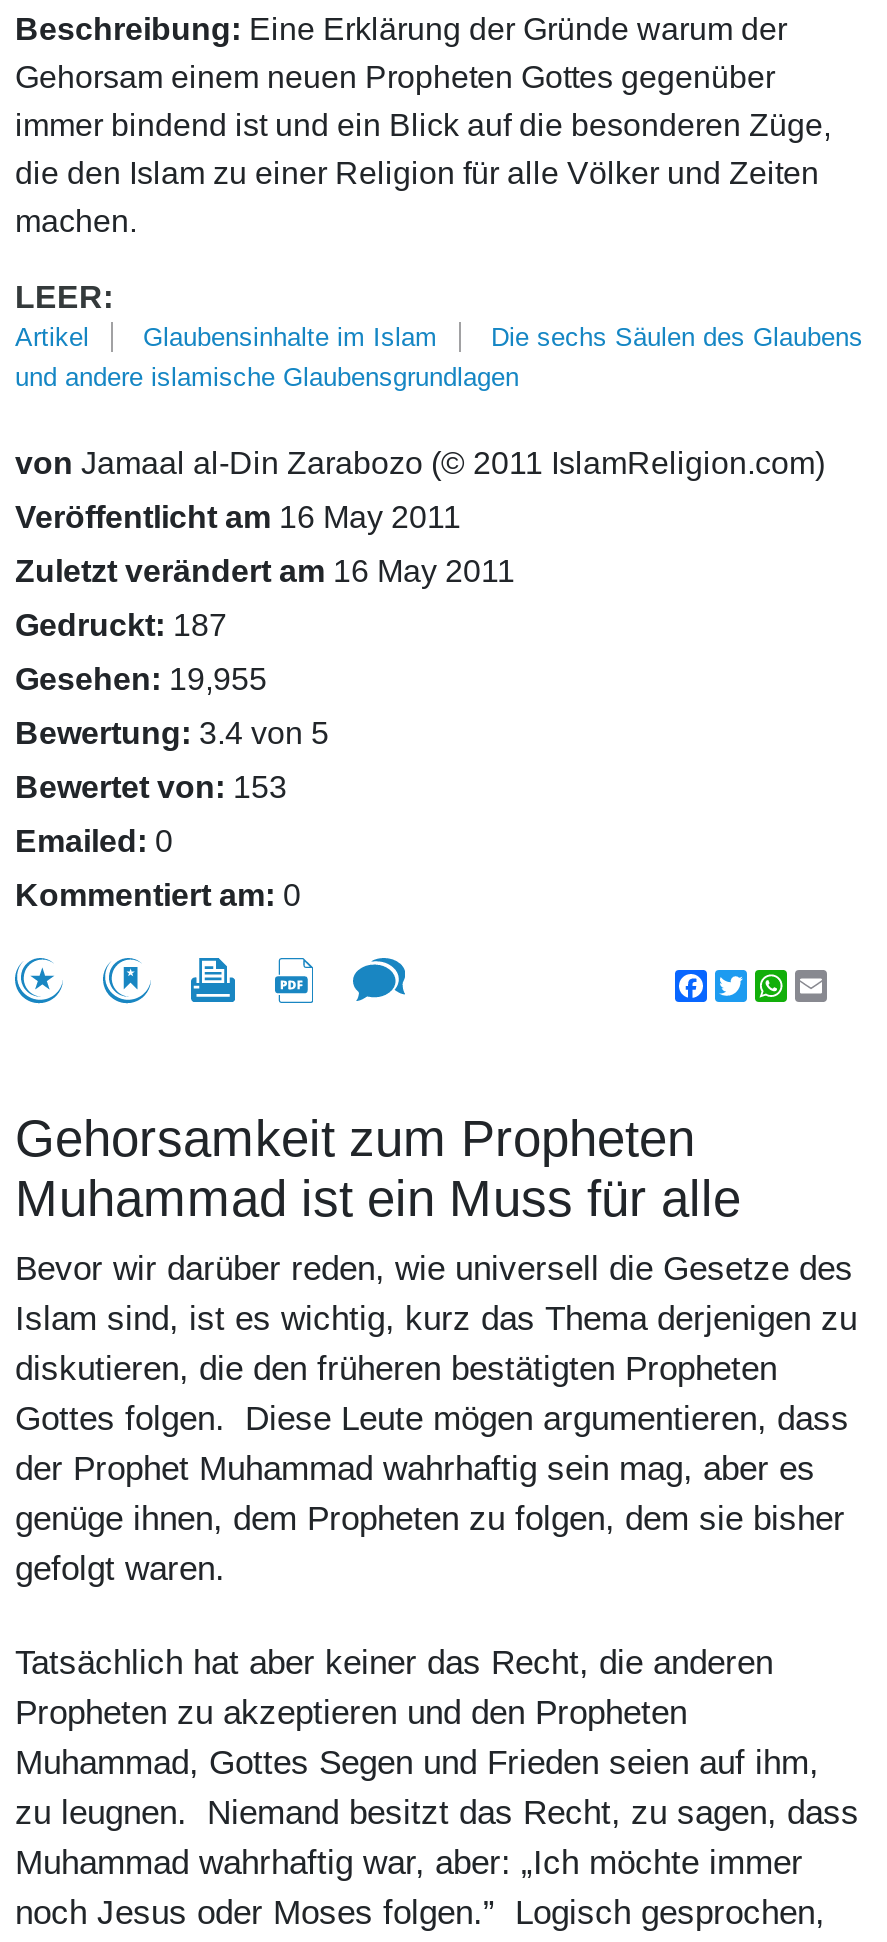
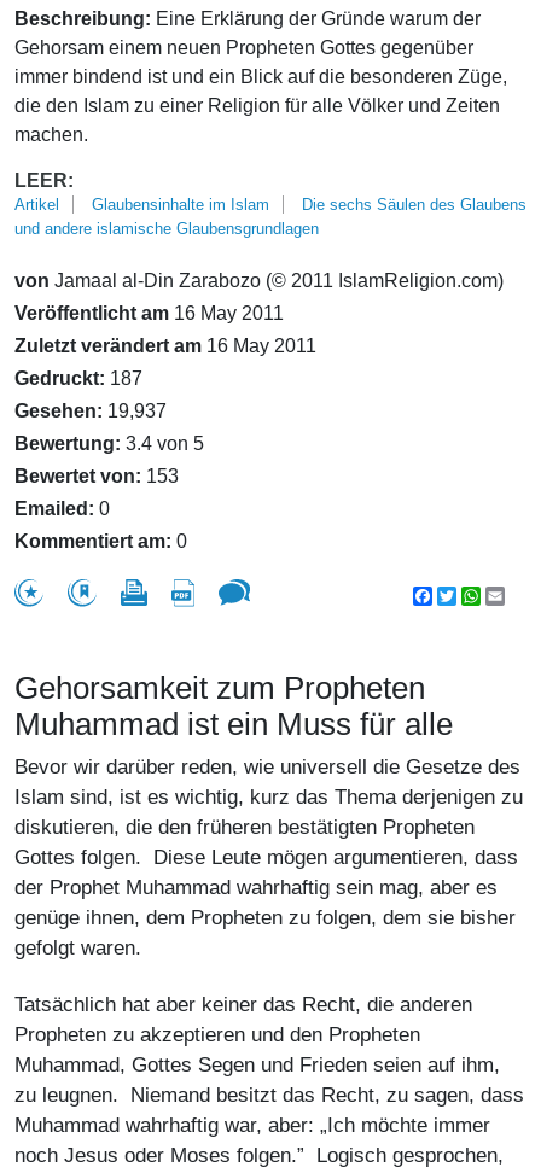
[15,663,267,697] Gesehen: 19,955 -> [14,401,167,422] Gesehen: 19,937

